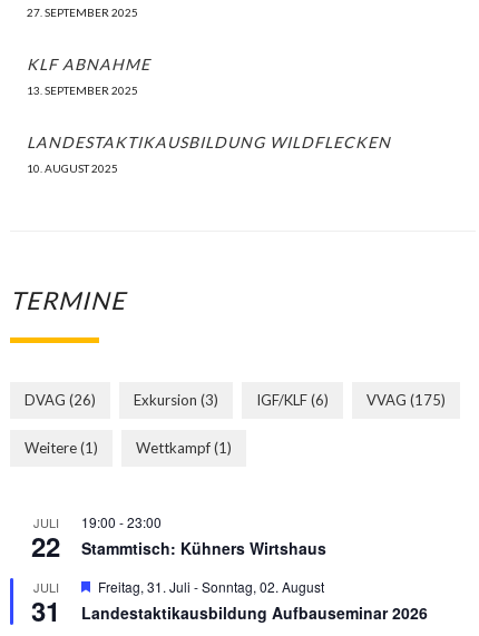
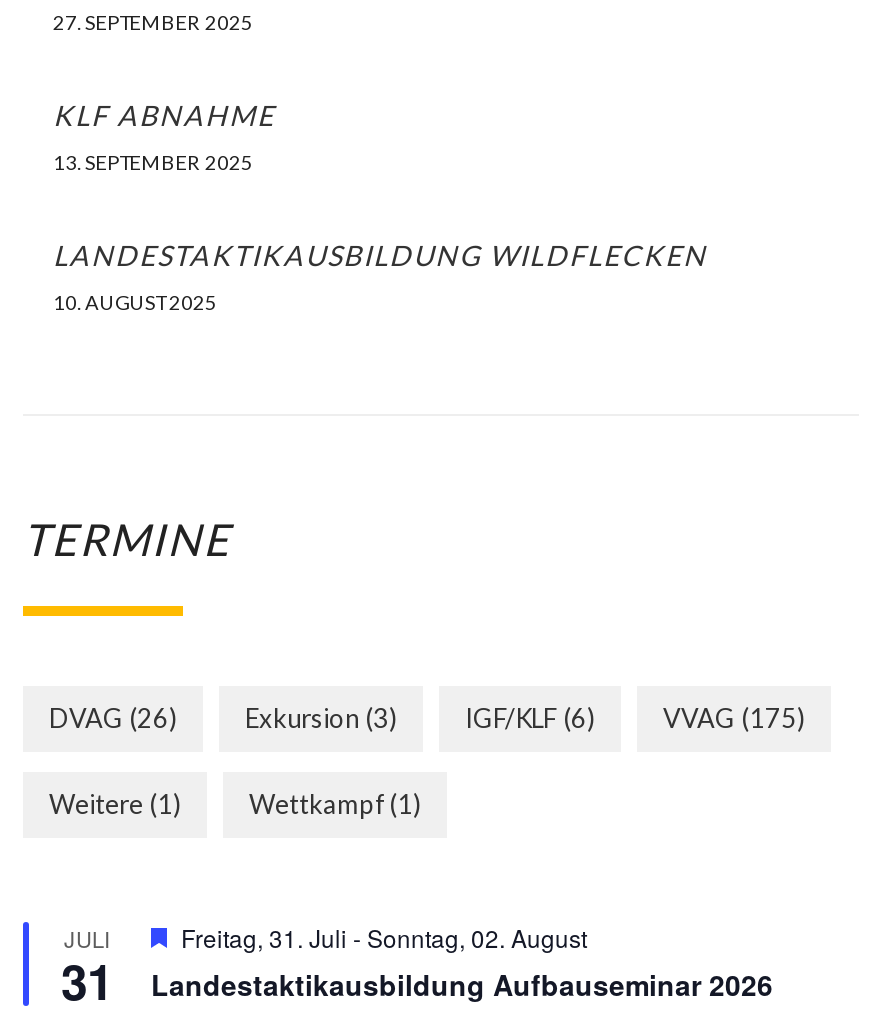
[33,513,326,596] 19:00 - 23:00 | Stammtisch: Kühners Wirtshaus | JULI -> none
[31,527,60,565] 22 -> none

